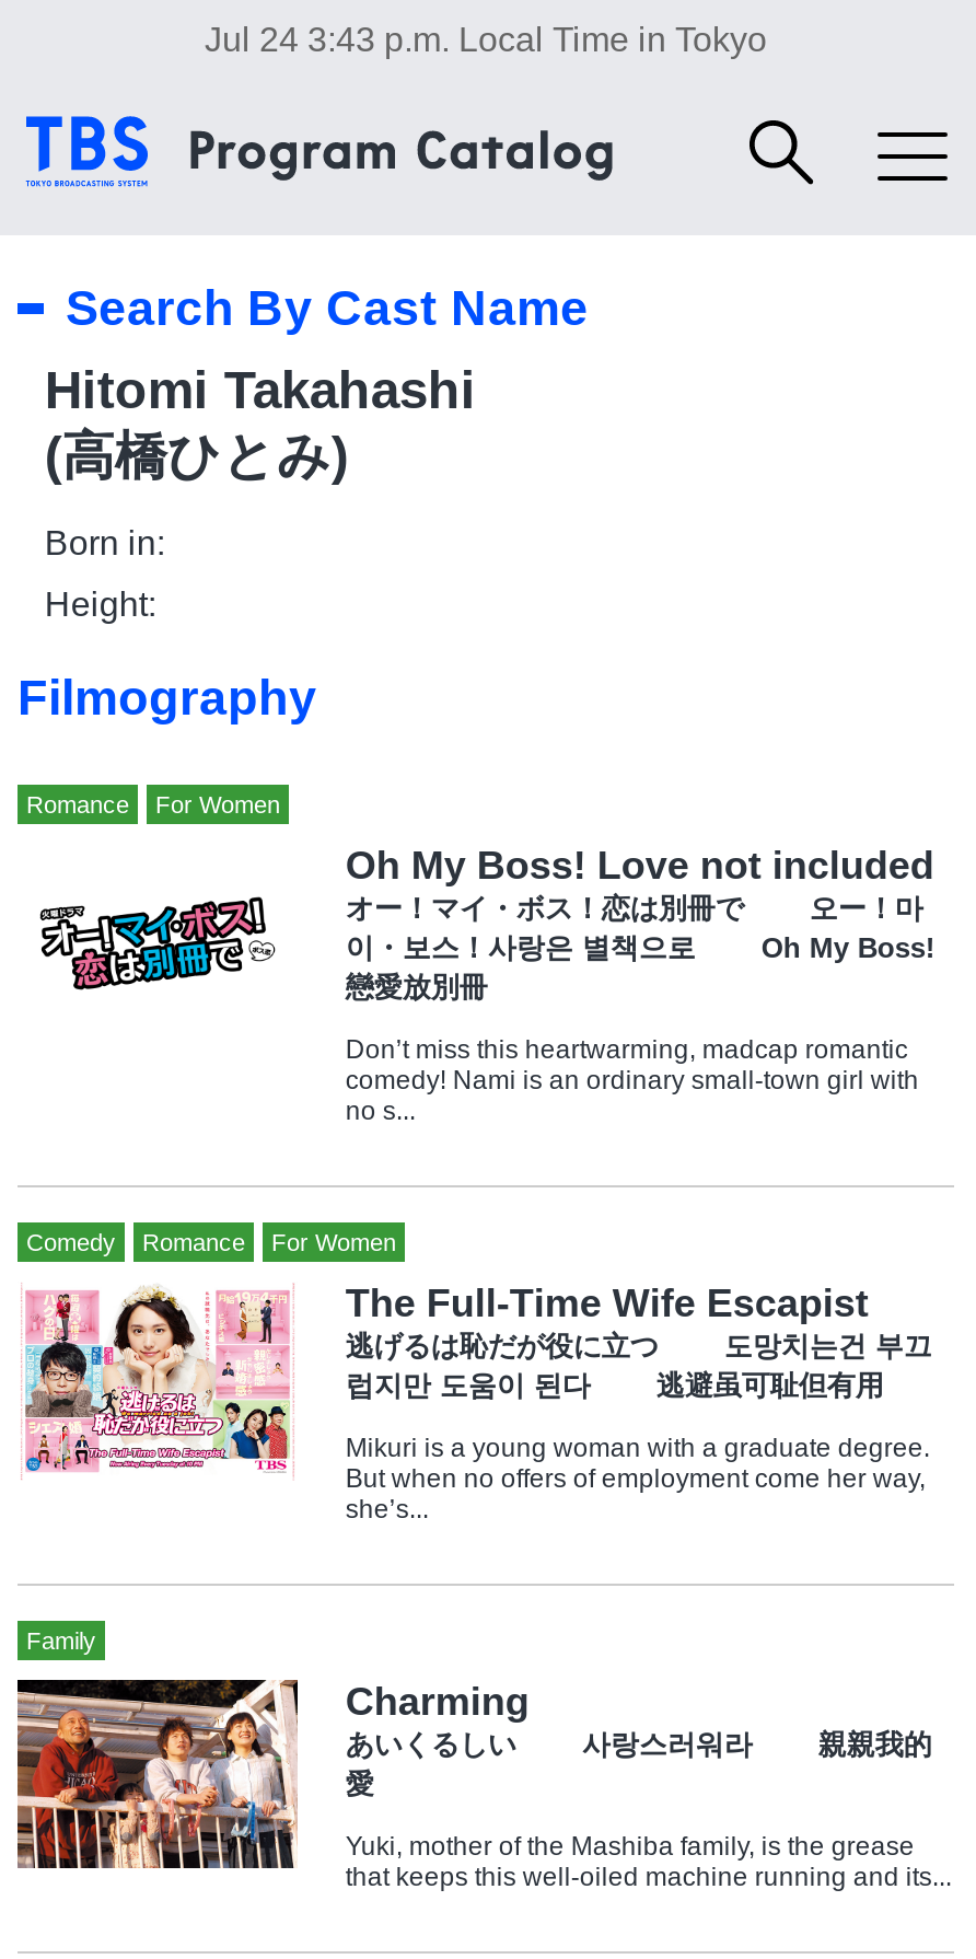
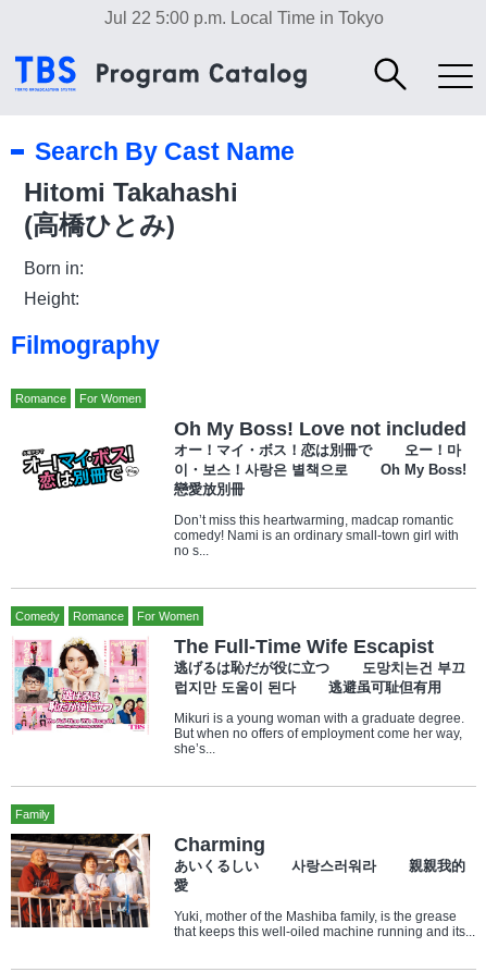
[205,21,767,58] Jul 24 3:43 p.m. Local Time in Tokyo -> [104,9,383,27] Jul 22 5:00 p.m. Local Time in Tokyo

